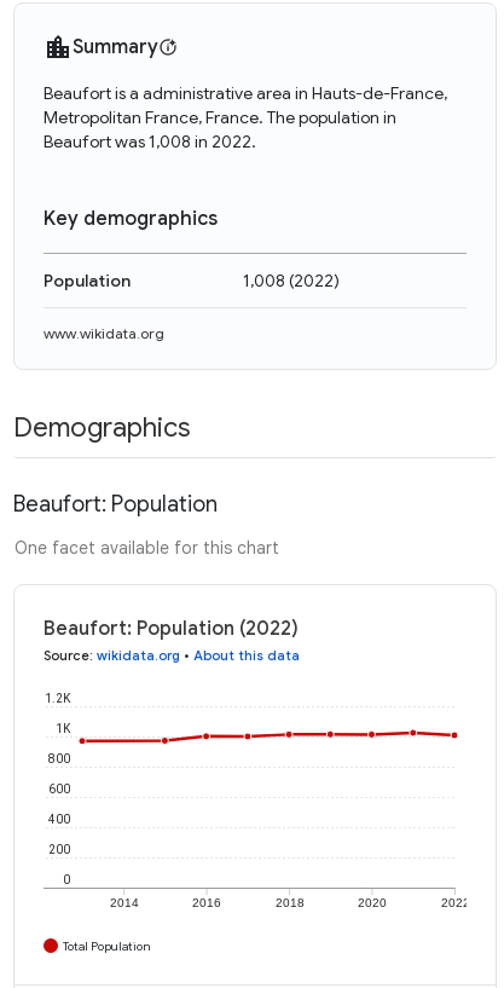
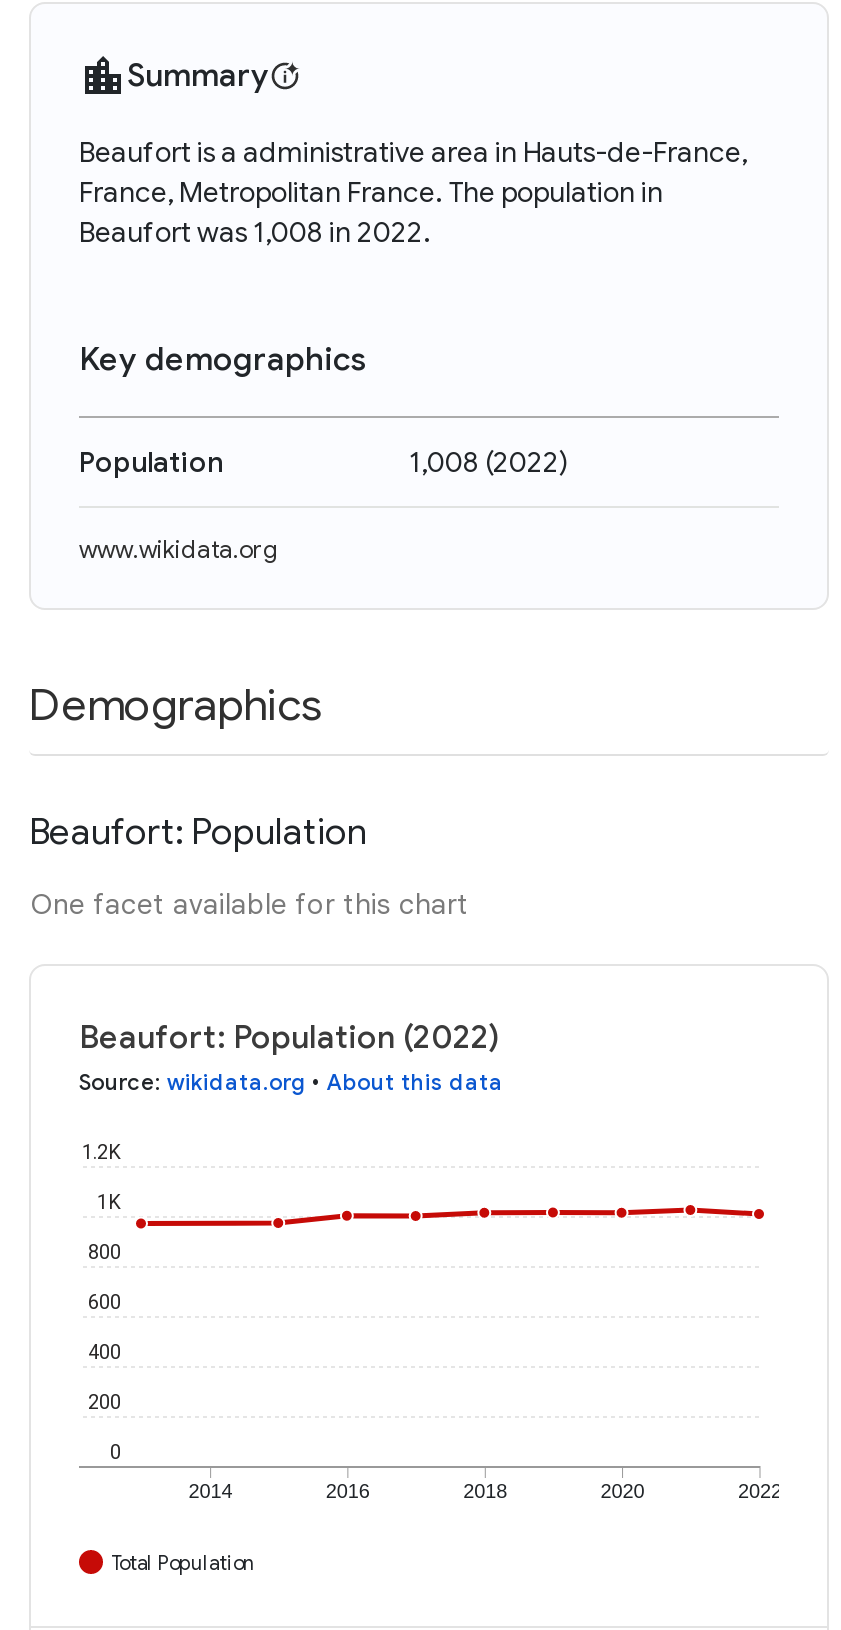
[44,106,396,128] Metropolitan France, France. The population in -> [79,174,663,210] France, Metropolitan France. The population in

